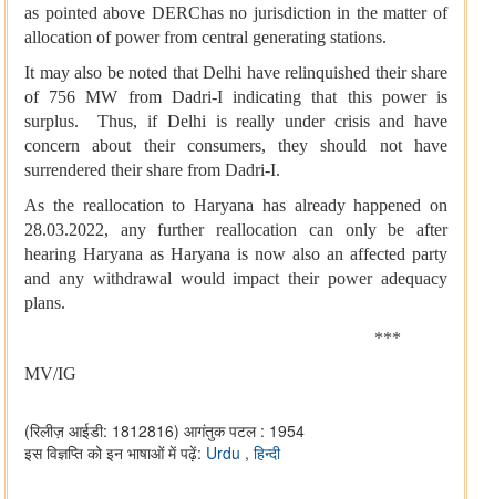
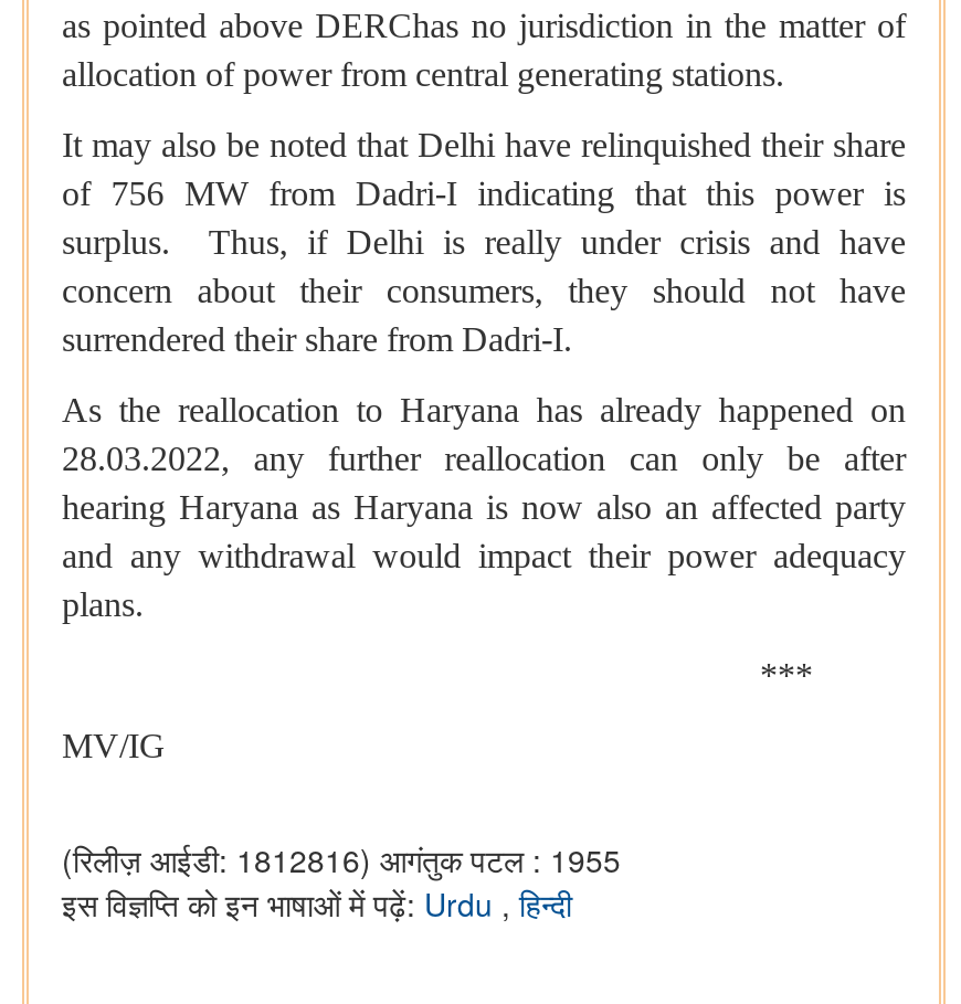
[24,420,305,442] (रिलीज़ आईडी: 1812816) आगंतुक पटल : 1954 -> [62,838,621,882] (रिलीज़ आईडी: 1812816) आगंतुक पटल : 1955

